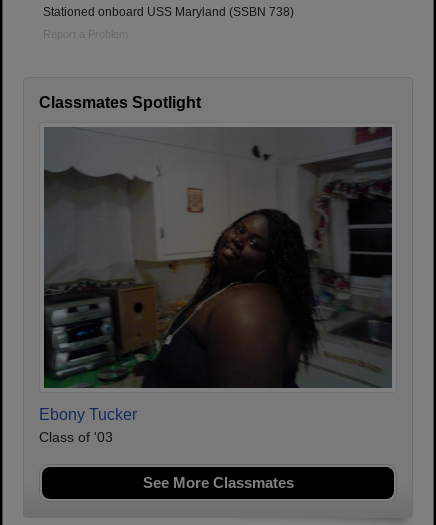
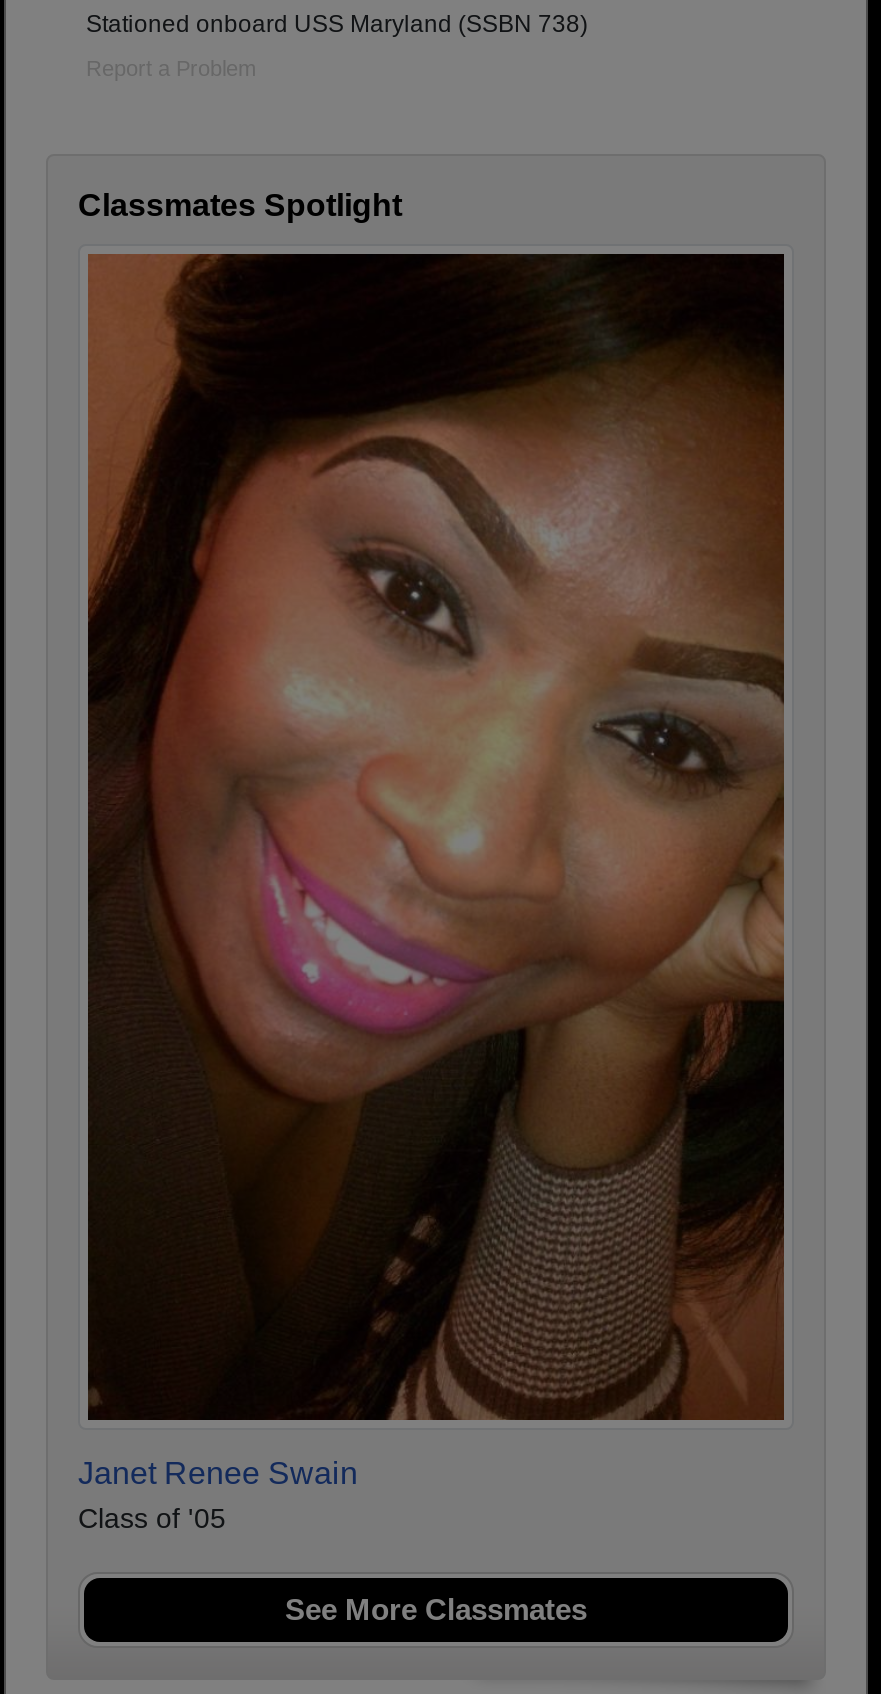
[39,126,393,445] [image] | Ebony Tucker | Class of '03 -> [78,252,786,1535] [image] | Janet Renee Swain | Class of '05

